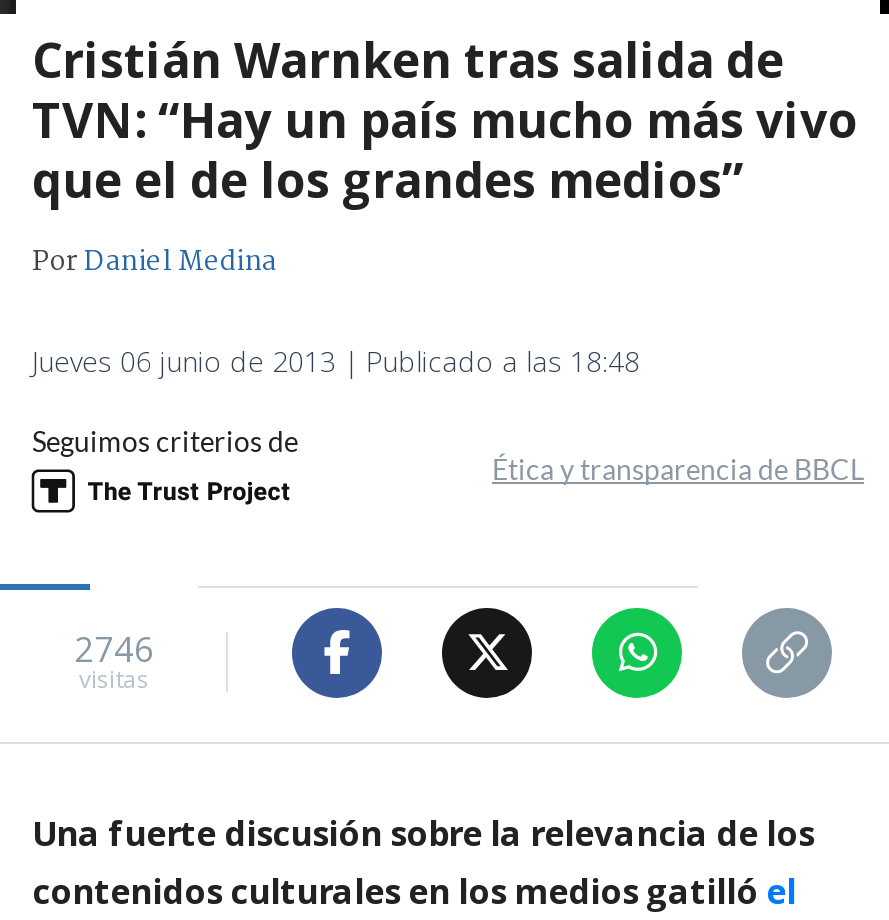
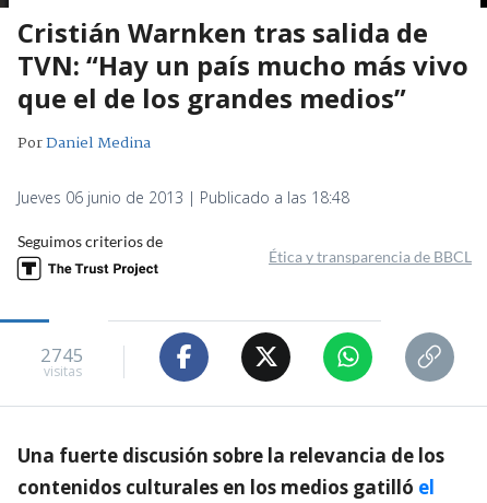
[74,627,154,673] 2746 -> [40,343,84,368] 2745

